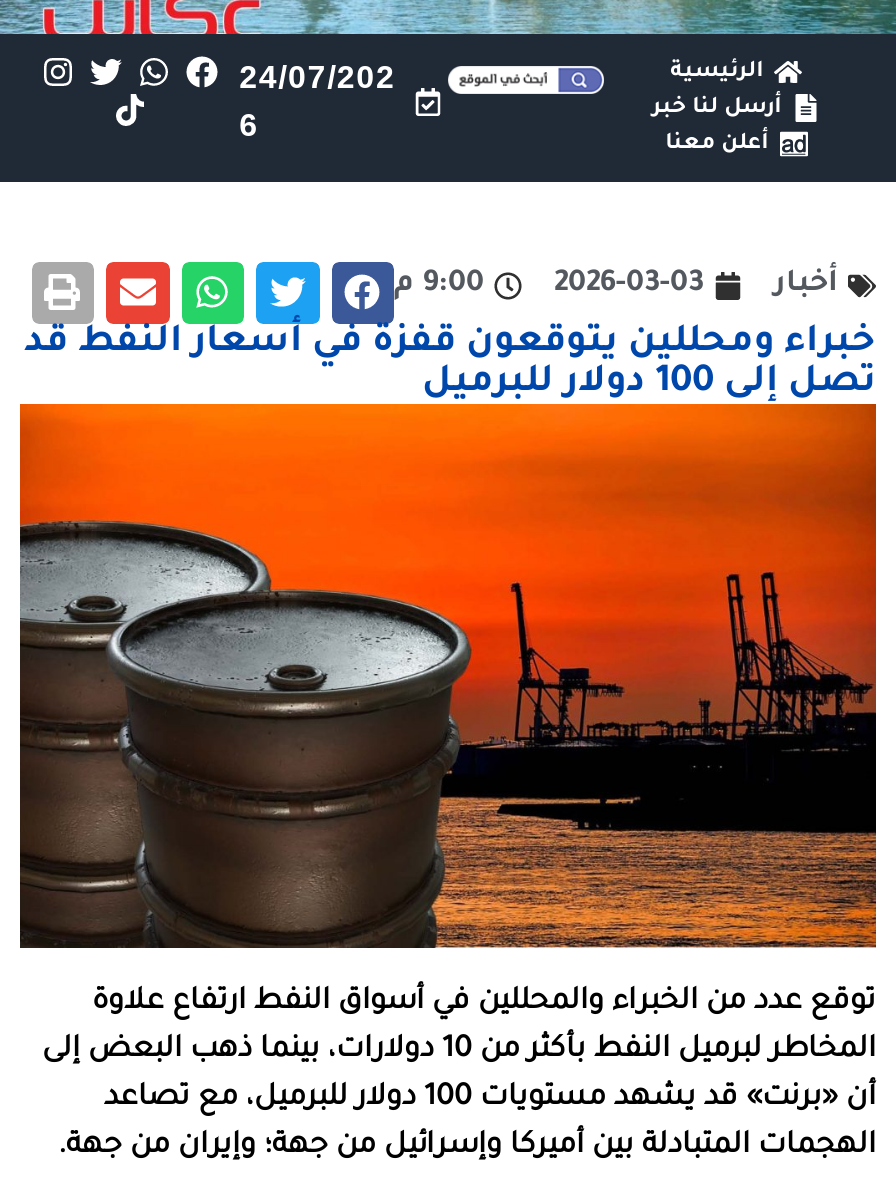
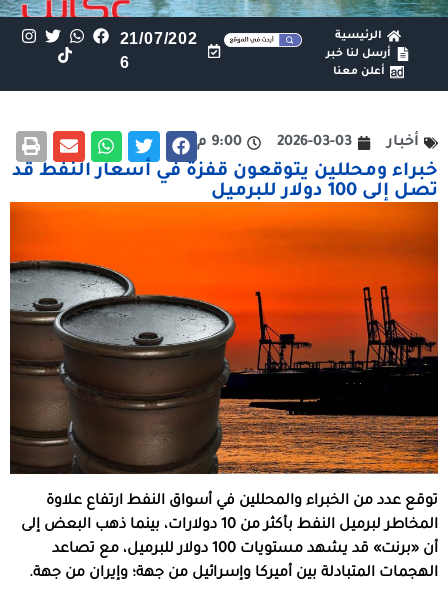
[239,59,396,93] 24/07/202 -> [120,30,198,47] 21/07/202

